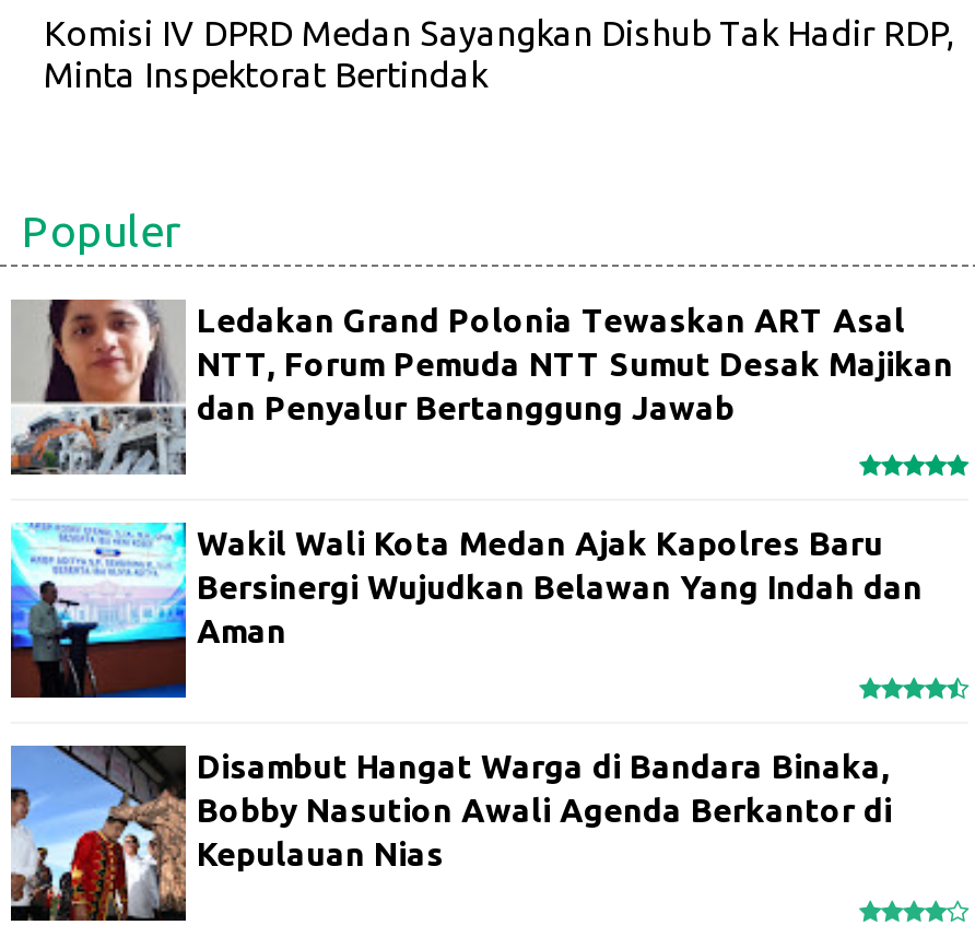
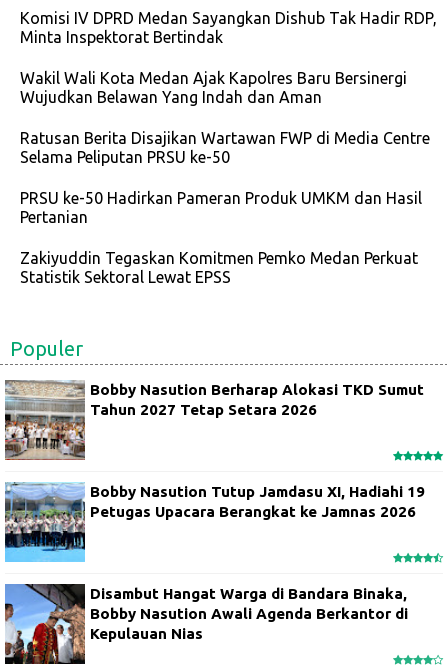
none -> [20,69,430,286] Wakil Wali Kota Medan Ajak Kapolres Baru Bersinergi | Wujudkan Belawan Yang Indah dan Aman | Ratusan Berita Disajikan Wartawan FWP di Media Centre | Selama Peliputan PRSU ke-50 | PRSU ke-50 Hadirkan Pameran Produk UMKM dan Hasil | Pertanian | Zakiyuddin Tegaskan Komitmen Pemko Medan Perkuat | Statistik Sektoral Lewat EPSS
[11,297,953,477] [image] | Ledakan Grand Polonia Tewaskan ART Asal | NTT, Forum Pemuda NTT Sumut Desak Majikan | dan Penyalur Bertanggung Jawab -> [4,380,424,461] [image] | Bobby Nasution Berharap Alokasi TKD Sumut | Tahun 2027 Tetap Setara 2026
[9,523,923,700] [image] | Wakil Wali Kota Medan Ajak Kapolres Baru | Bersinergi Wujudkan Belawan Yang Indah dan | Aman -> [4,482,425,563] [image] | Bobby Nasution Tutup Jamdasu XI, Hadiahi 19 | Petugas Upacara Berangkat ke Jamnas 2026

